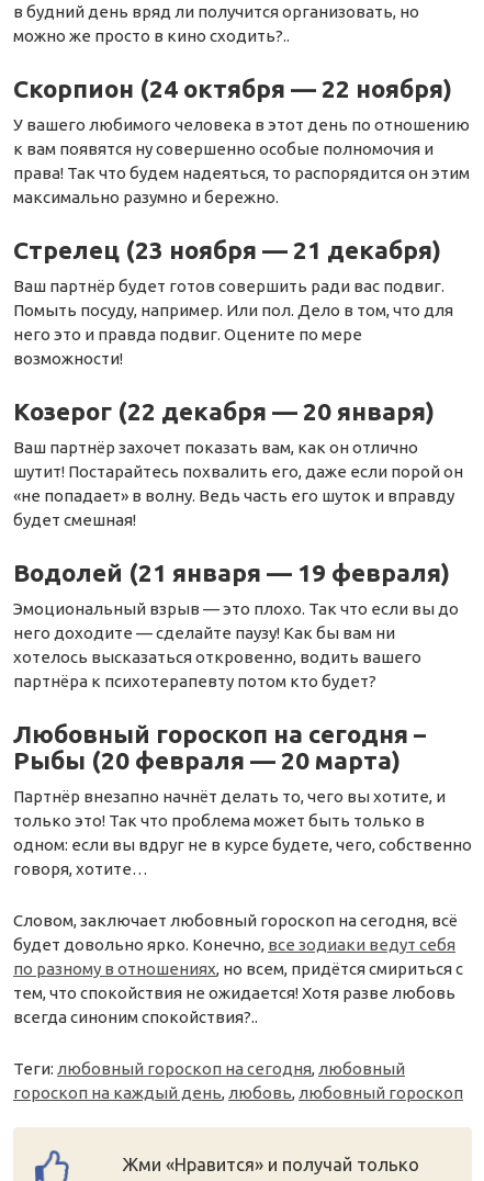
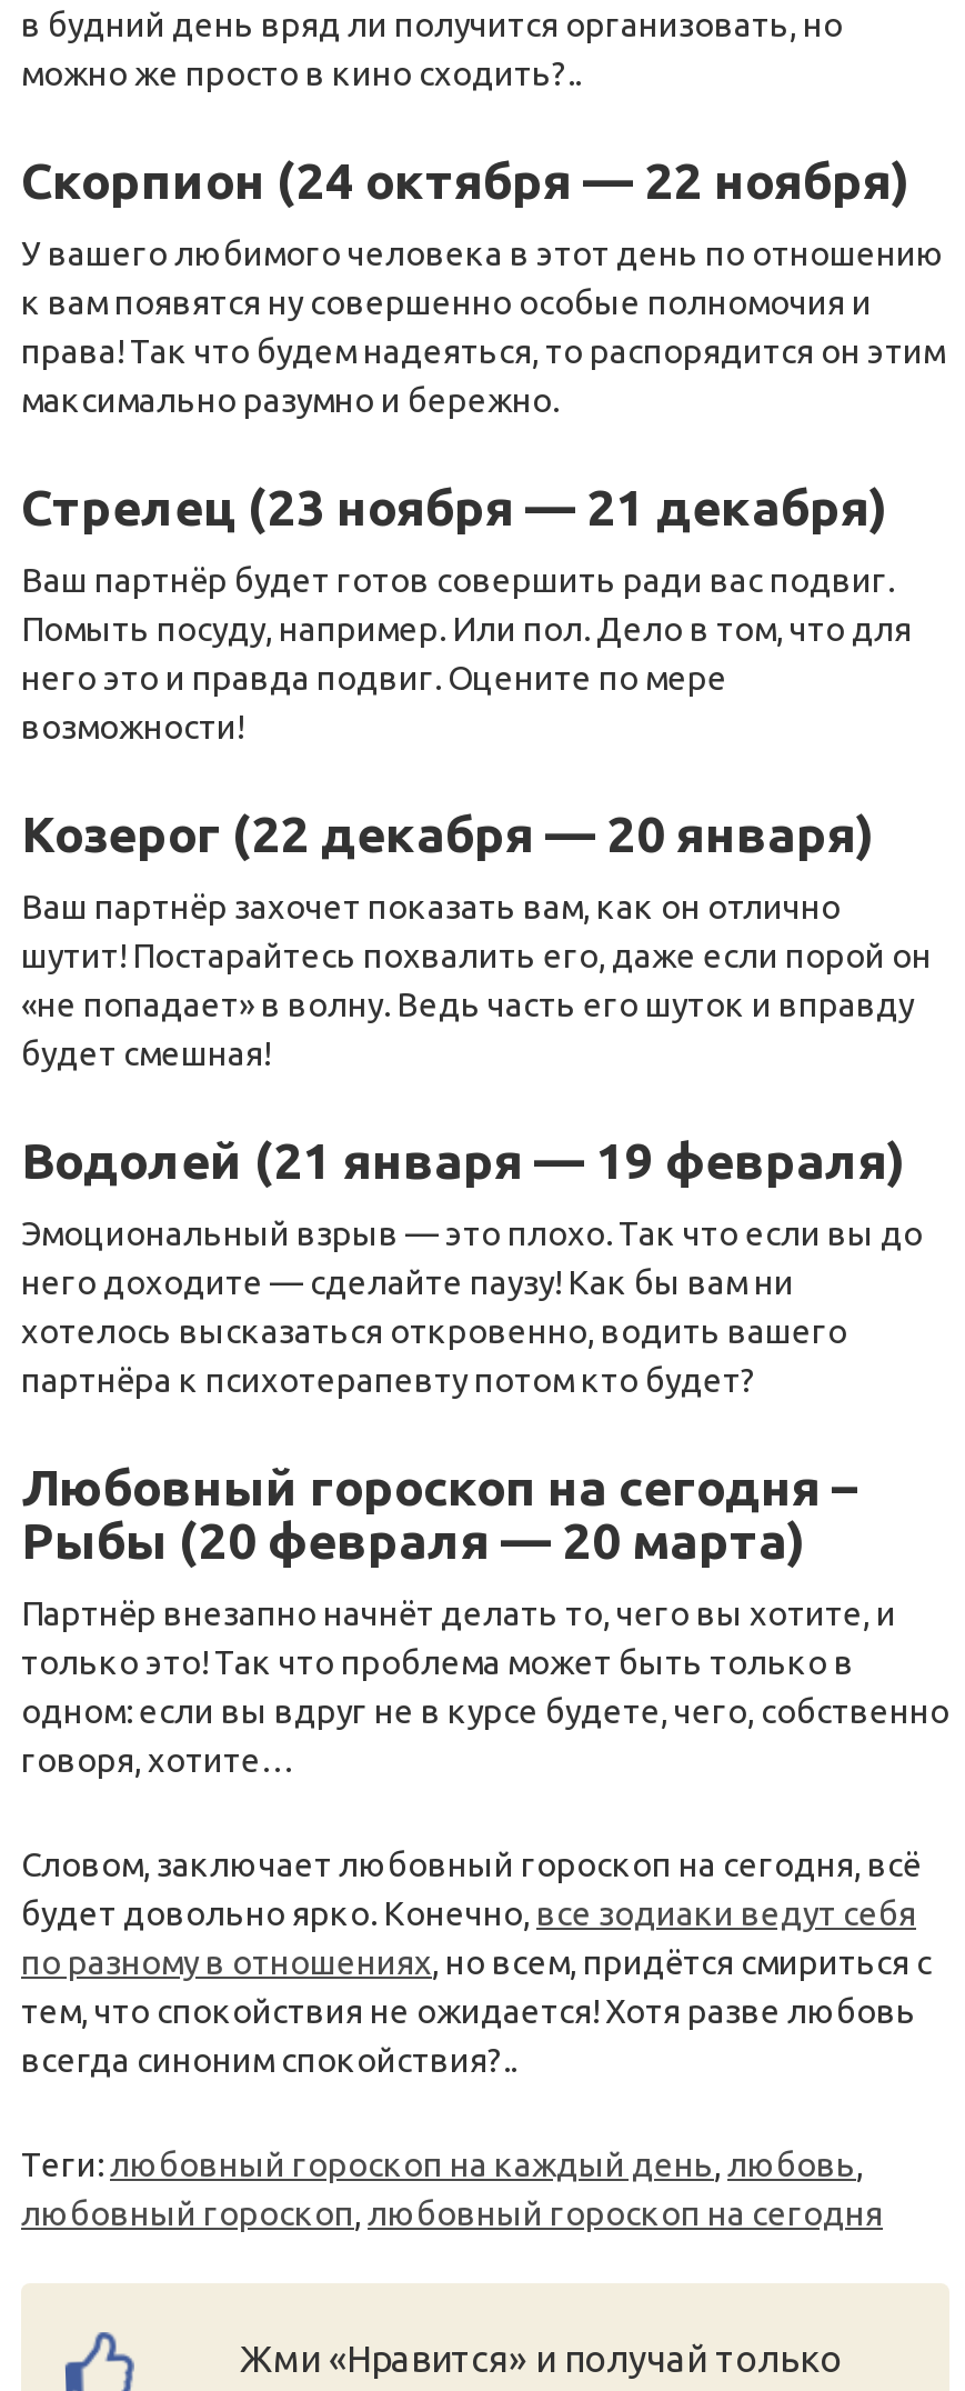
[13,1060,463,1103] Теги: любовный гороскоп на сегодня, любовный | гороскоп на каждый день, любовь, любовный гороскоп -> [21,2145,883,2232] Теги: любовный гороскоп на каждый день, любовь, | любовный гороскоп, любовный гороскоп на сегодня

